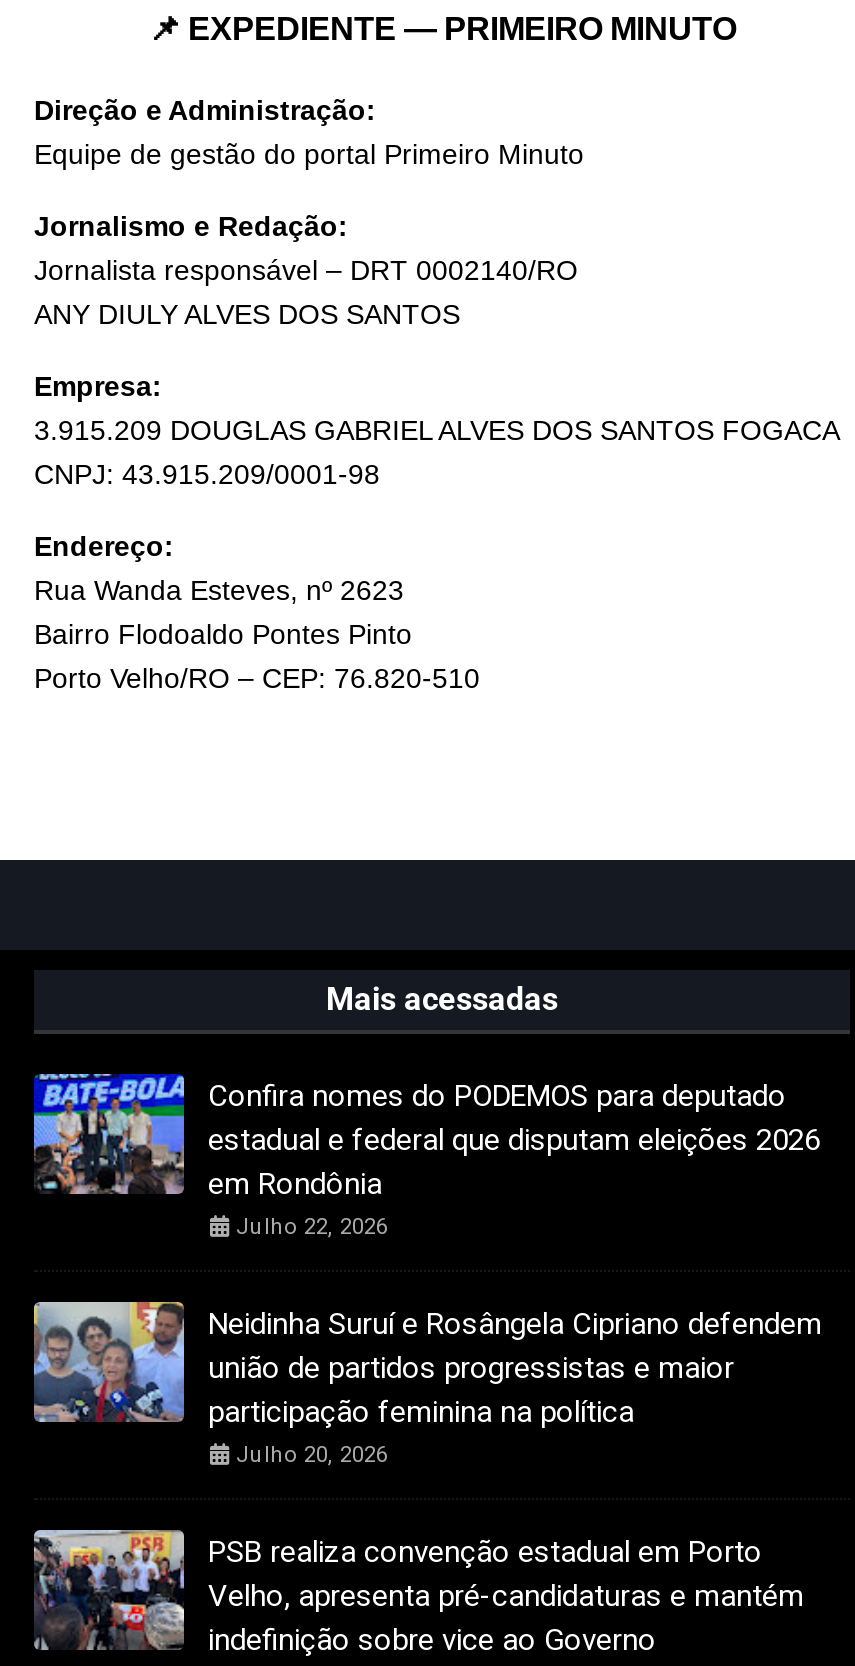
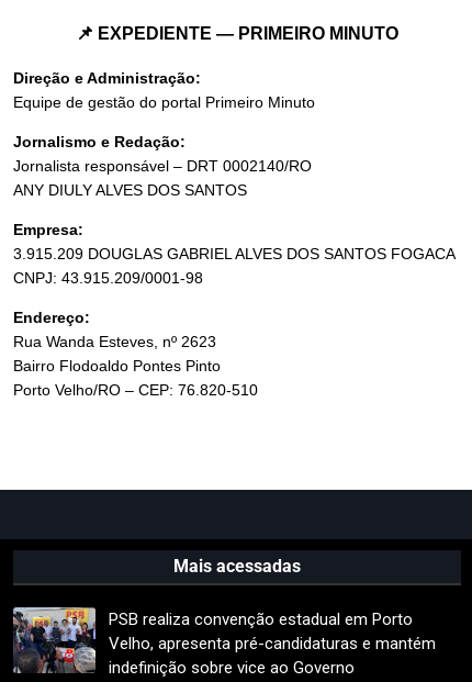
[32,1072,822,1468] [image] | Confira nomes do PODEMOS para deputado | estadual e federal que disputam eleições 2026 | em Rondônia | Julho 22, 2026 | Neidinha Suruí e Rosângela Cipriano defendem | união de partidos progressistas e maior | participação feminina na política | Julho 20, 2026 -> none
[32,1300,180,1424] [image] -> none

